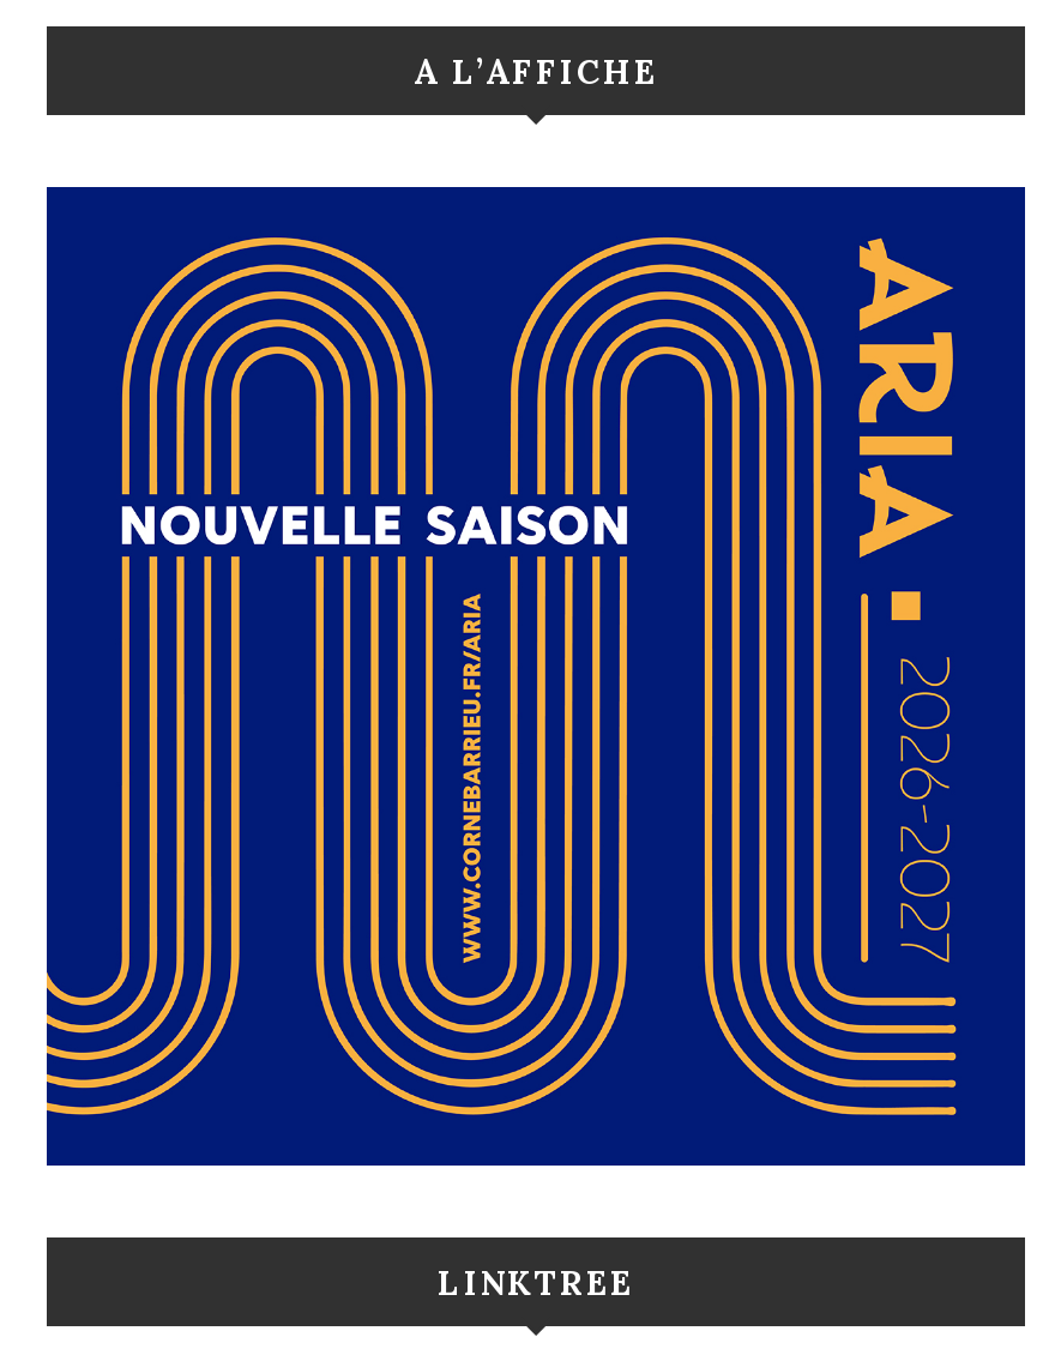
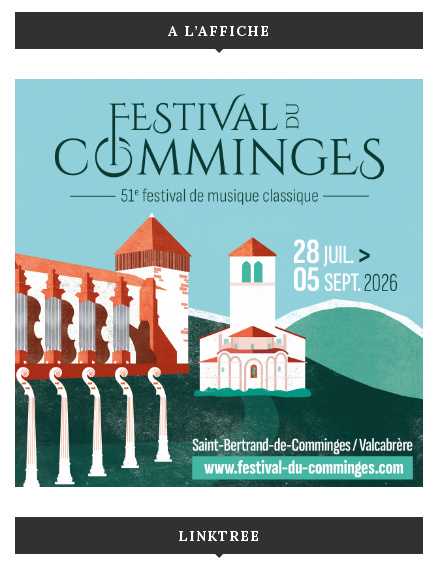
[44,185,1027,1168] [image] -> [14,79,424,487] [image]

